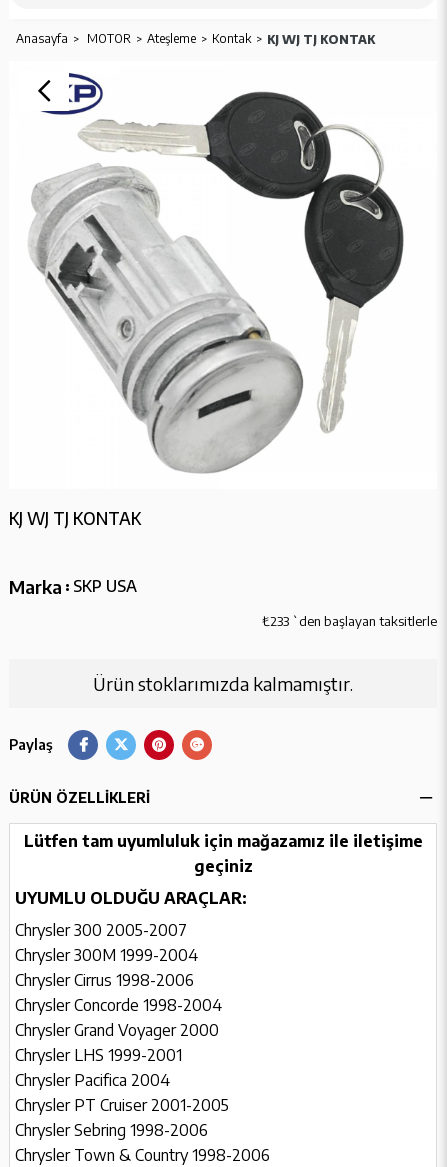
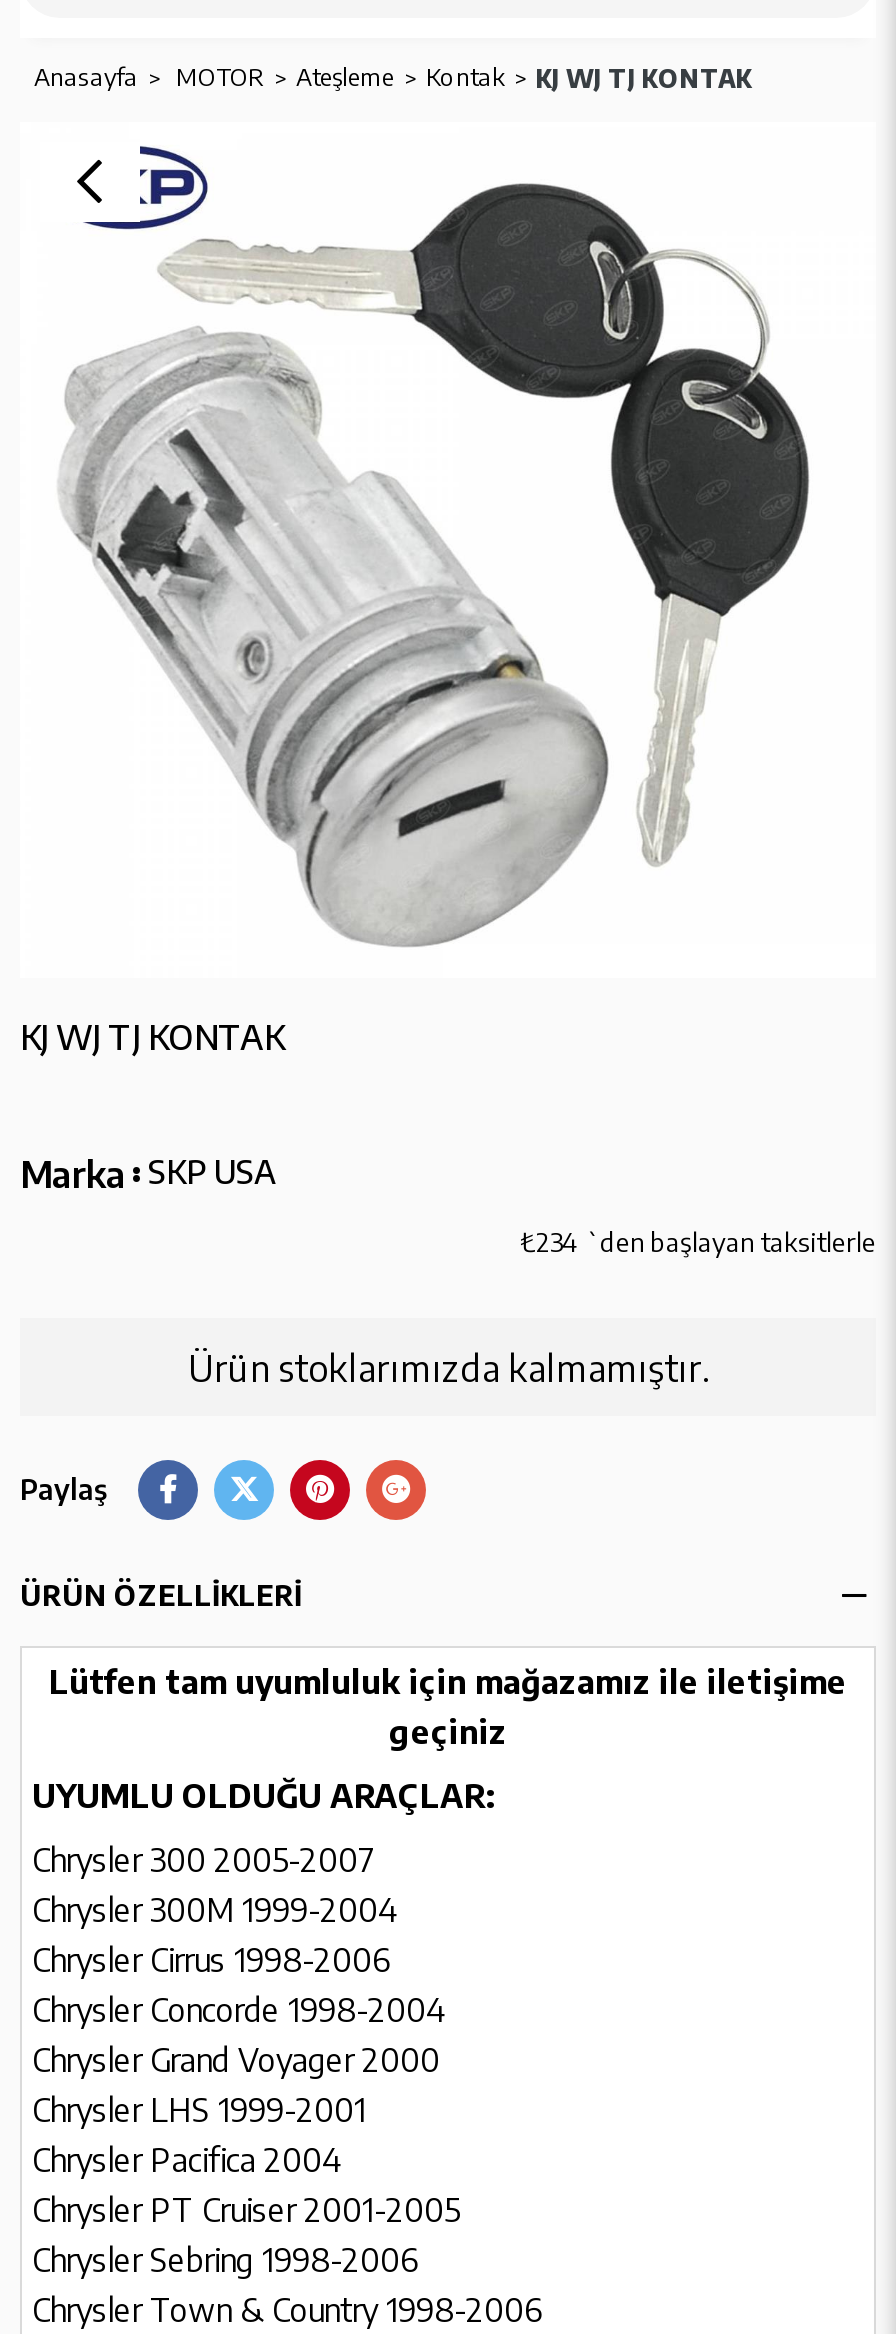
[262,613,437,629] ₺233 `den başlayan taksitlerle -> [520,1226,876,1258] ₺234 `den başlayan taksitlerle

